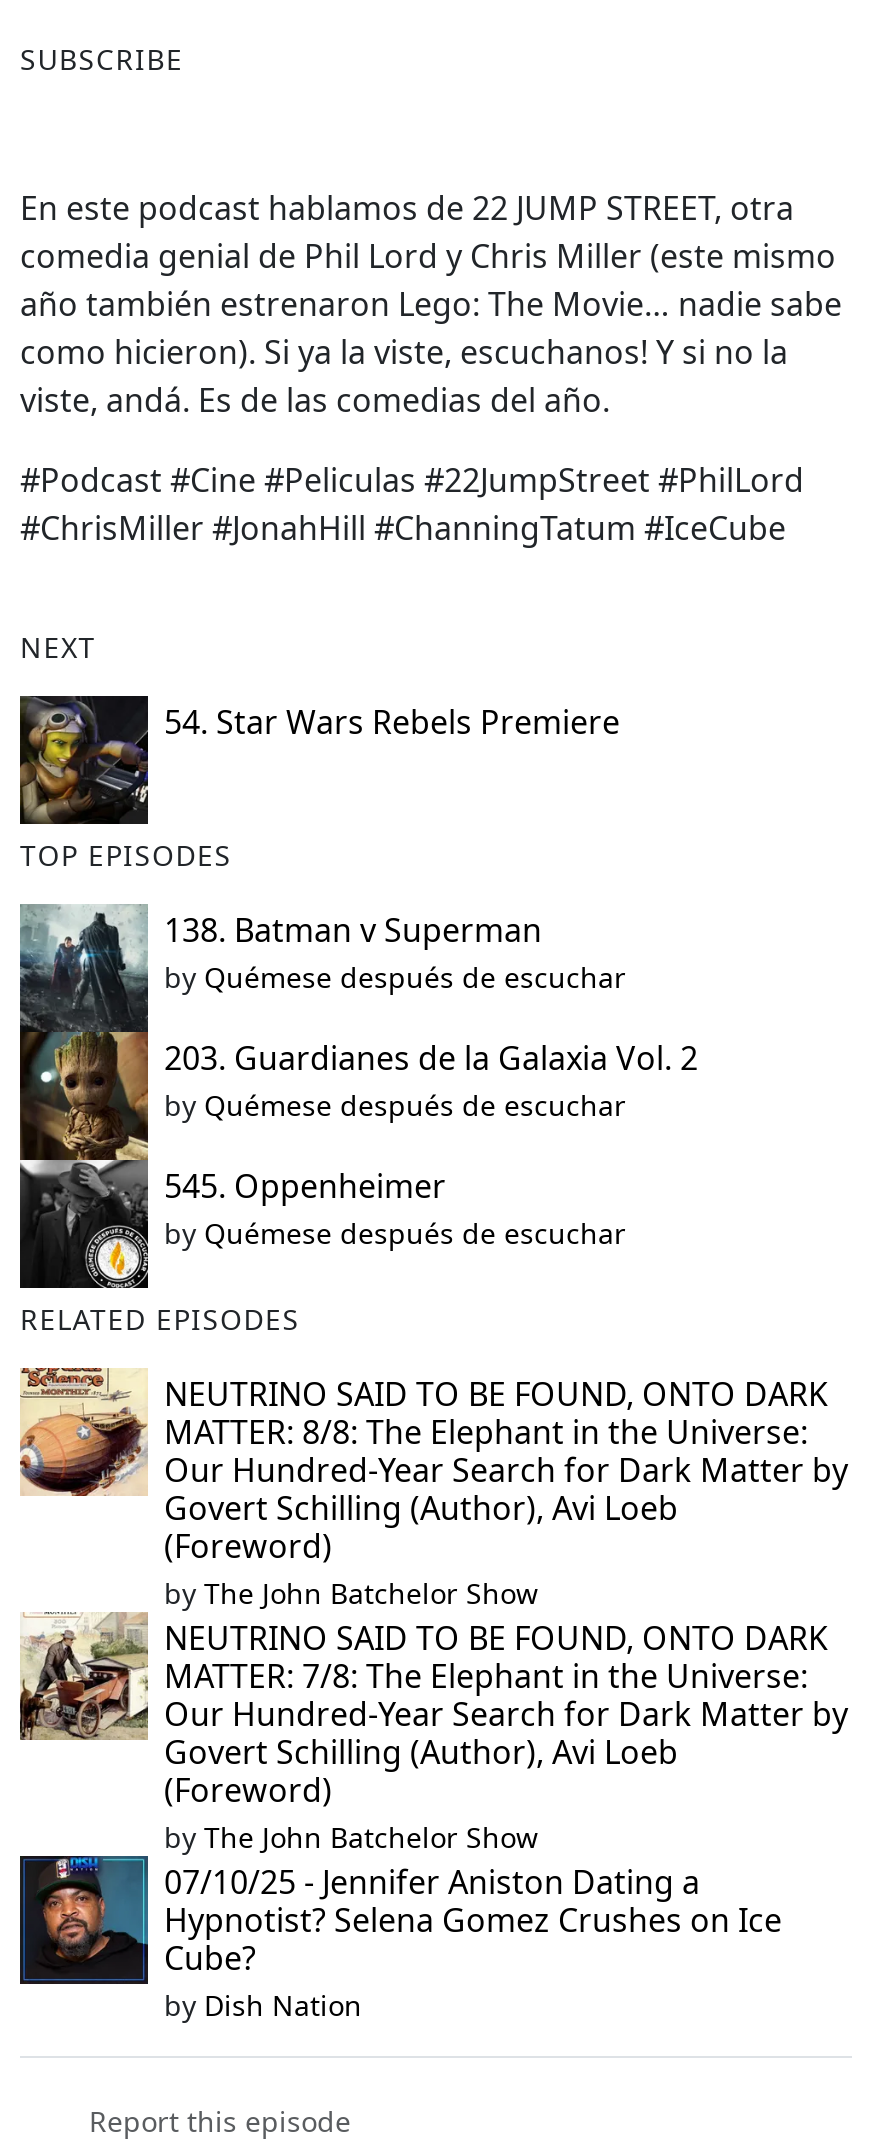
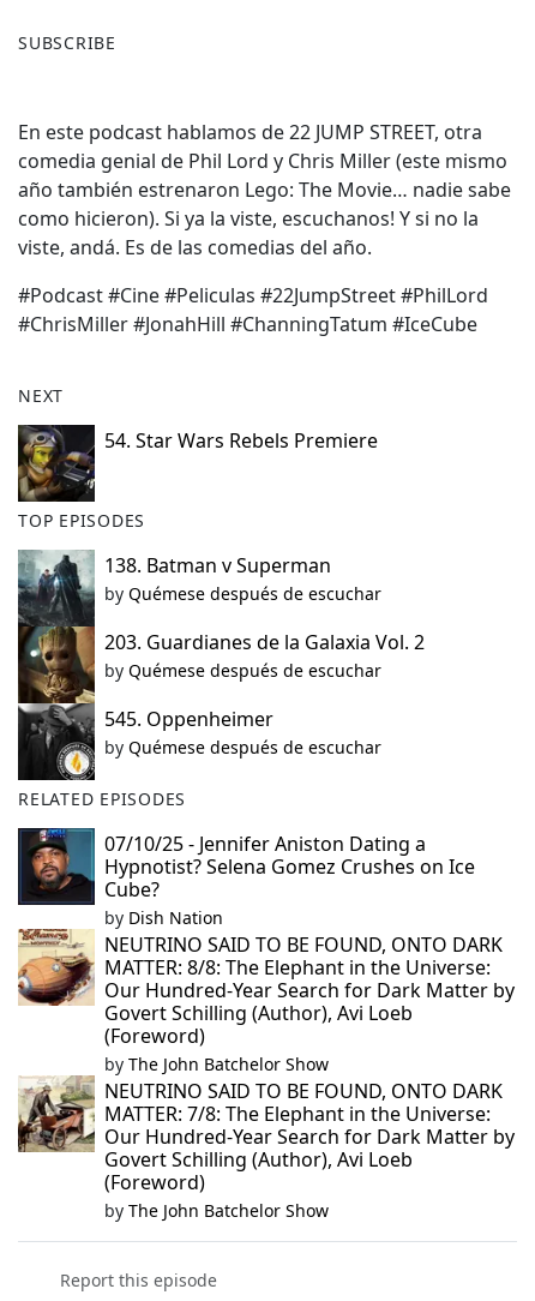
moved [16,1364,848,1856] -> [16,927,515,1222]: [image] | NEUTRINO SAID TO BE FOUND, ONTO DARK | MATTER: 8/8: The Elephant in the Universe: | ... | (Foreword) | by The John Batchelor Show
moved [18,1854,782,2024] -> [17,827,475,929]: [image] | 07/10/25 - Jennifer Aniston Dating a | Hypnotist? Selena Gomez Crushes on Ice | Cube? | by Dish Nation

